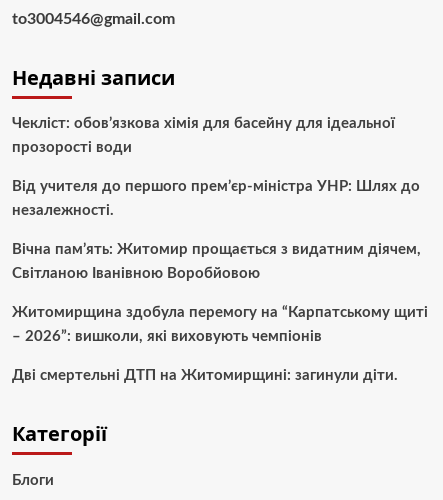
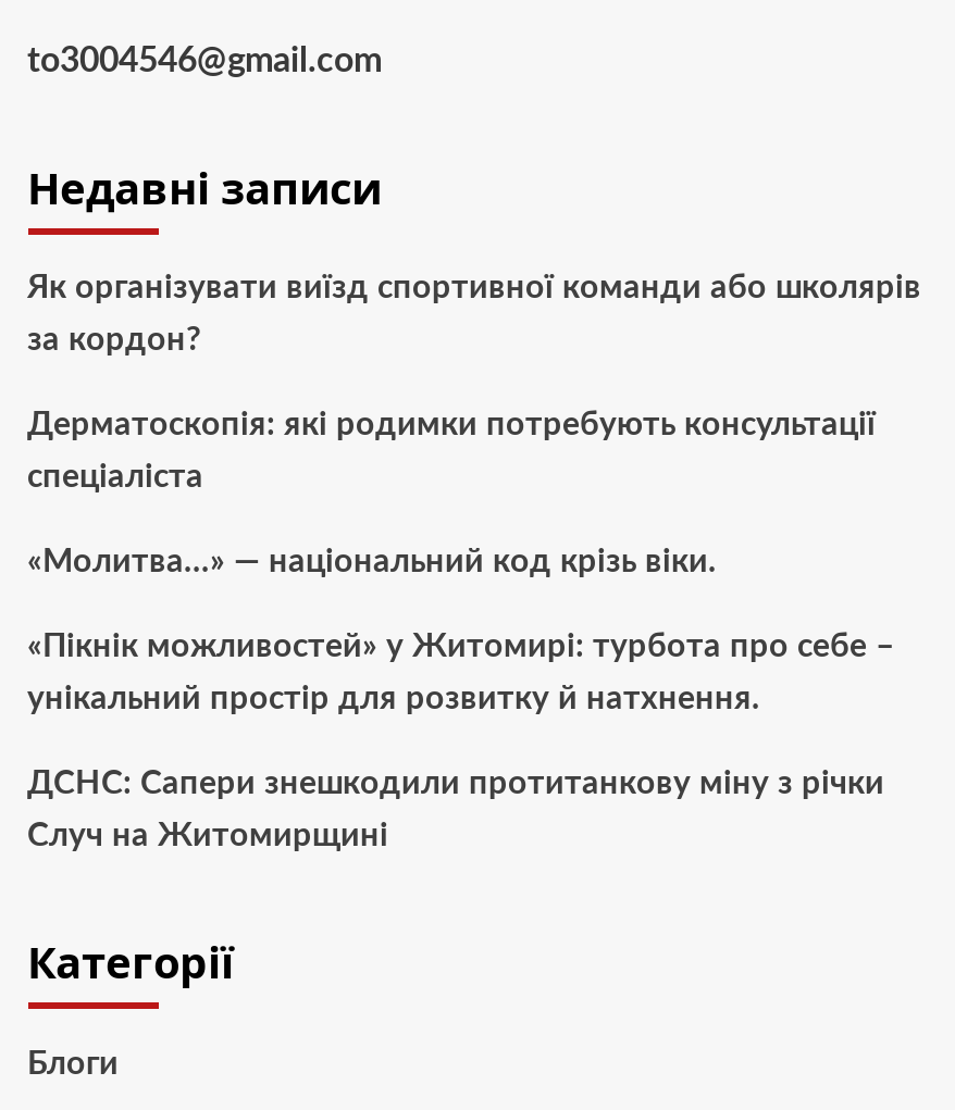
[11,116,394,131] Чекліст: обов’язкова хімія для басейну для ідеальної -> [27,271,921,304] Як організувати виїзд спортивної команди або школярів
[11,140,131,155] прозорості води -> [27,324,201,356] за кордон?
[11,179,419,194] Від учителя до першого прем’єр-міністра УНР: Шлях до -> [27,408,876,441] Дерматоскопія: які родимки потребують консультації
[11,203,113,218] незалежності. -> [27,461,203,493] спеціаліста
[11,242,420,257] Вічна пам’ять: Житомир прощається з видатним діячем, -> [27,545,717,578] «Молитва…» — національний код крізь віки.
[11,266,259,281] Світланою Іванівною Воробйовою -> [27,630,895,663] «Пікнік можливостей» у Житомирі: турбота про себе –
[11,305,427,320] Житомирщина здобула перемогу на “Карпатському щиті -> [27,682,760,715] унікальний простір для розвитку й натхнення.
[11,329,321,344] – 2026”: вишколи, які виховують чемпіонів -> [27,767,884,800] ДСНС: Сапери знешкодили протитанкову міну з річки
[11,368,397,383] Дві смертельні ДТП на Житомирщині: загинули діти. -> [27,819,388,852] Случ на Житомирщині

